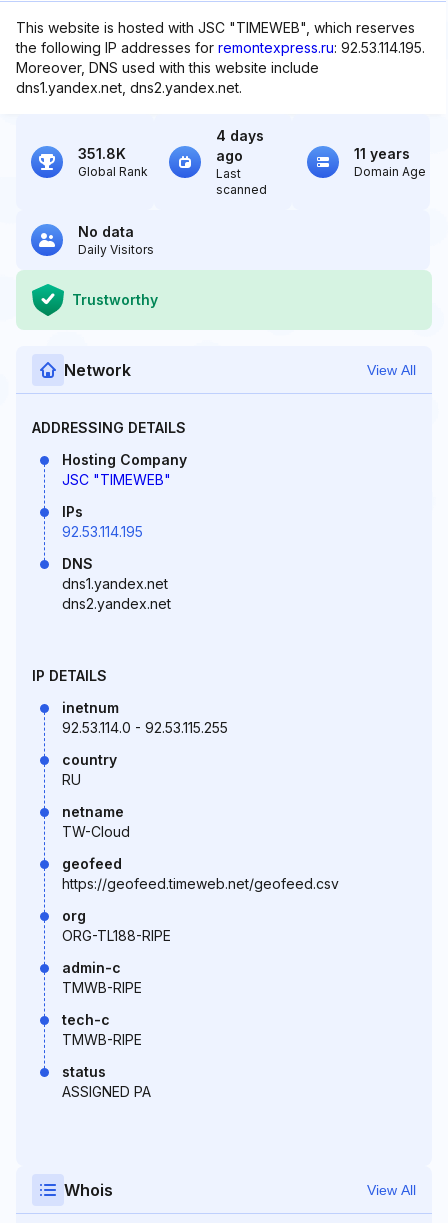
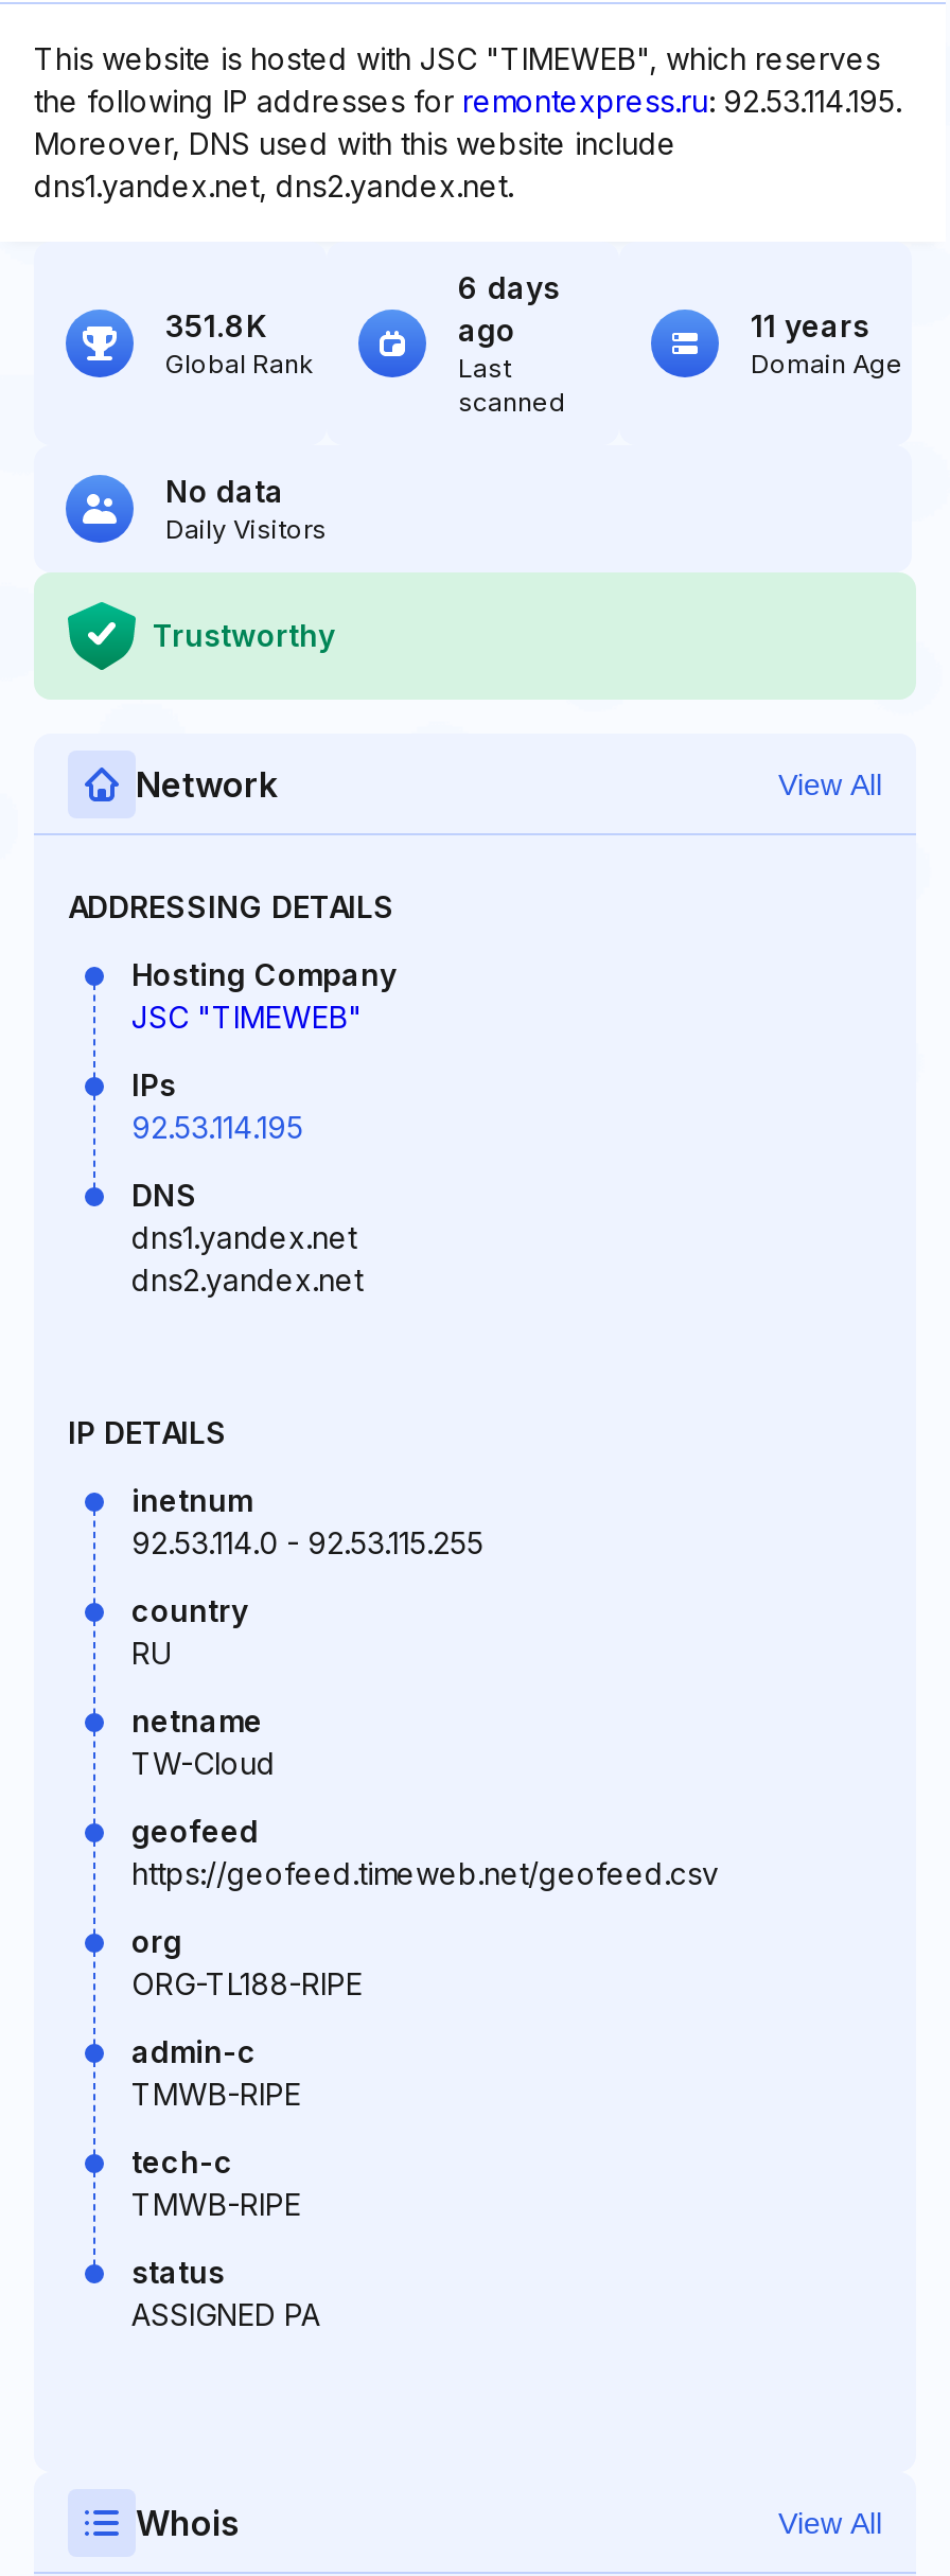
[216,127,264,144] 4 days -> [458,269,560,305] 6 days

